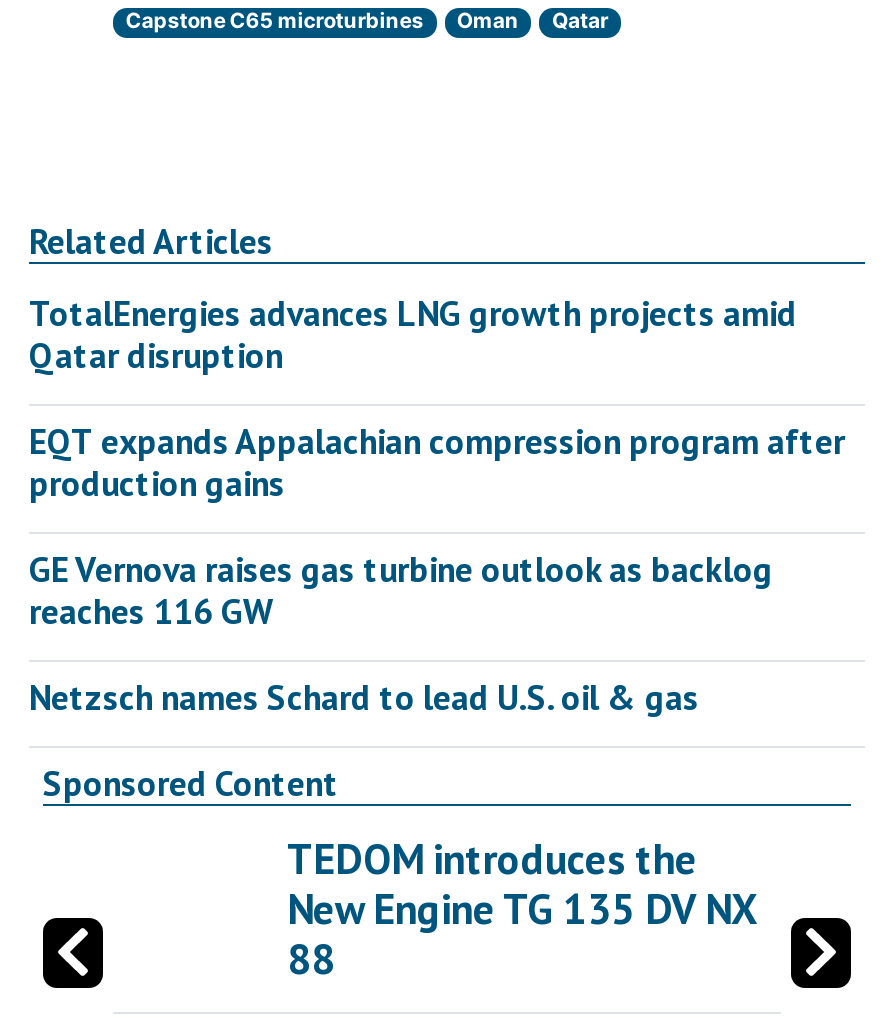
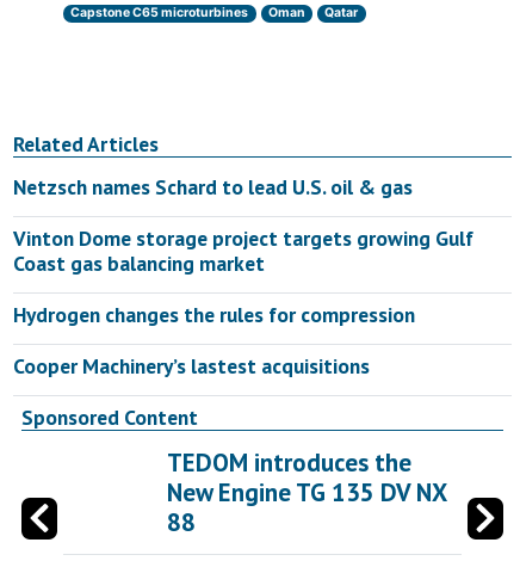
[29,290,845,634] TotalEnergies advances LNG growth projects amid | Qatar disruption | EQT expands Appalachian compression program after | production gains | GE Vernova raises gas turbine outlook as backlog | reaches 116 GW -> none
moved [29,674,699,720] -> [13,173,413,201]: Netzsch names Schard to lead U.S. oil & gas
none -> [13,225,473,380] Vinton Dome storage project targets growing Gulf | Coast gas balancing market | Hydrogen changes the rules for compression | Cooper Machinery’s lastest acquisitions

